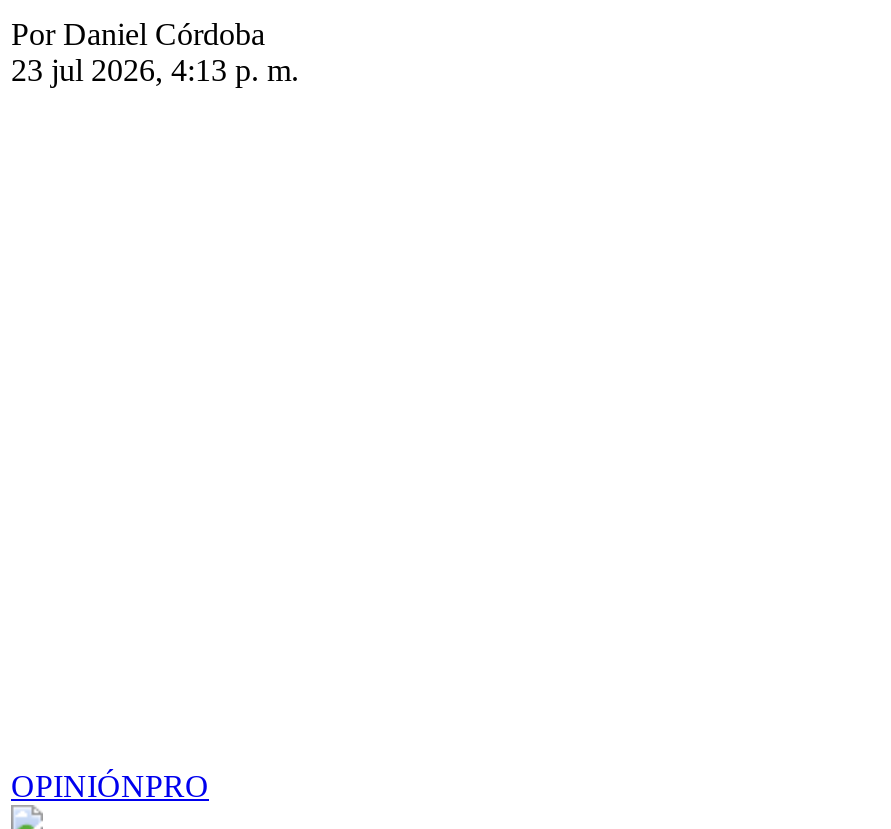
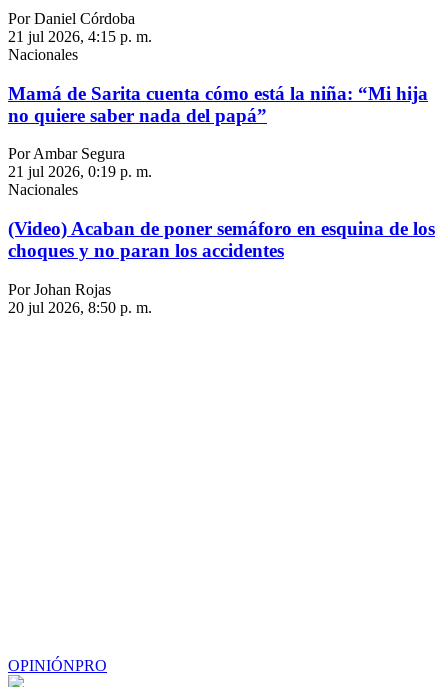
[11,53,299,87] 23 jul 2026, 4:13 p. m. -> [8,28,435,316] 21 jul 2026, 4:15 p. m. | Nacionales | Mamá de Sarita cuenta cómo está la niña: “Mi hija | no quiere saber nada del papá” | Por Ambar Segura | 21 jul 2026, 0:19 p. m. | Nacionales | (Video) Acaban de poner semáforo en esquina de los | choques y no paran los accidentes | Por Johan Rojas | 20 jul 2026, 8:50 p. m.

